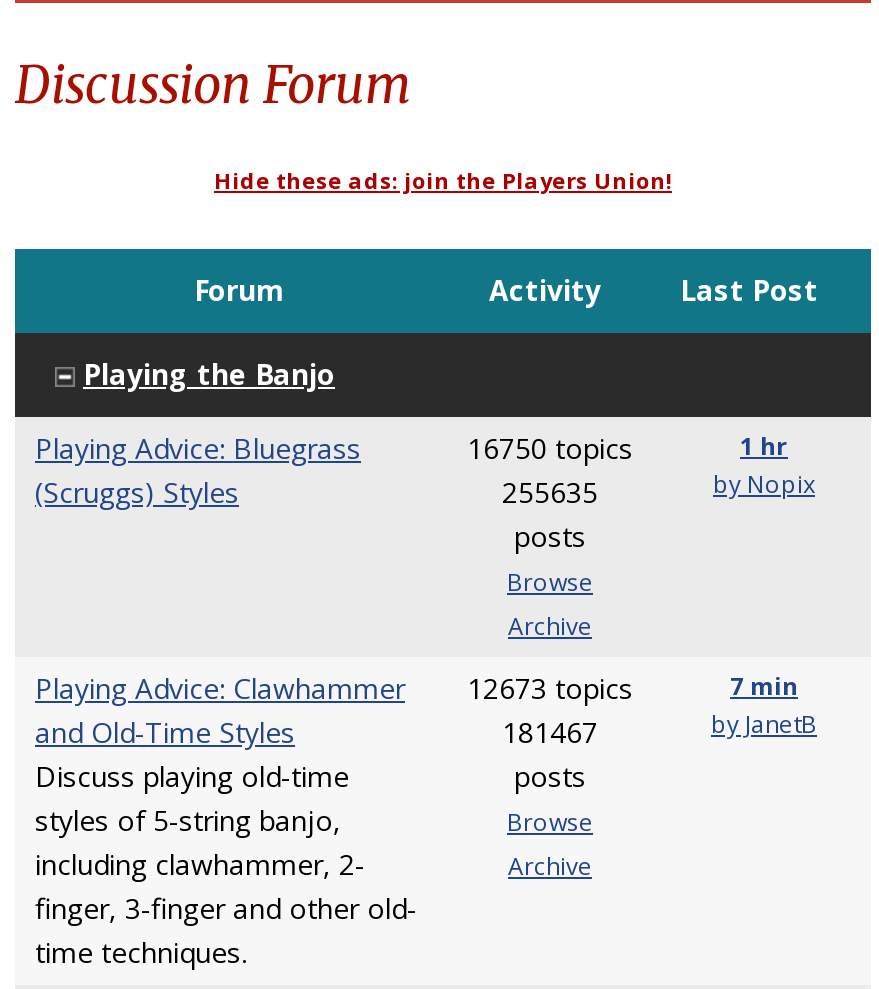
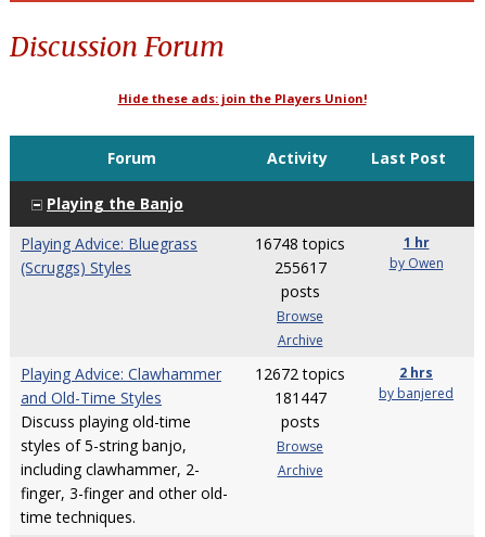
[467,429,633,467] 16750 topics -> [255,233,345,254] 16748 topics
[502,473,598,511] 255635 -> [274,257,326,278] 255617
[713,467,815,501] by Nopix -> [389,254,443,272] by Owen
[35,669,633,707] Playing Advice: Clawhammer 12673 topics -> [21,363,345,384] Playing Advice: Clawhammer 12672 topics
[711,669,817,741] 7 min | by JanetB -> [379,363,454,402] 2 hrs | by banjered
[502,713,598,751] 181467 -> [274,387,326,408] 181447

